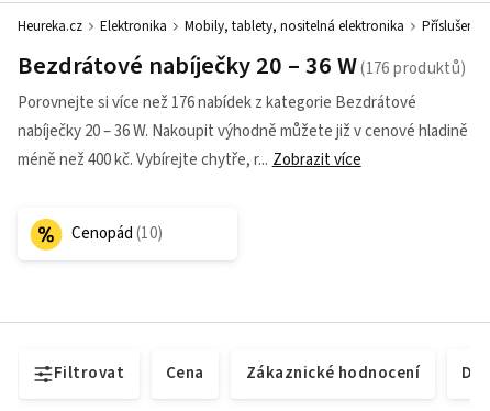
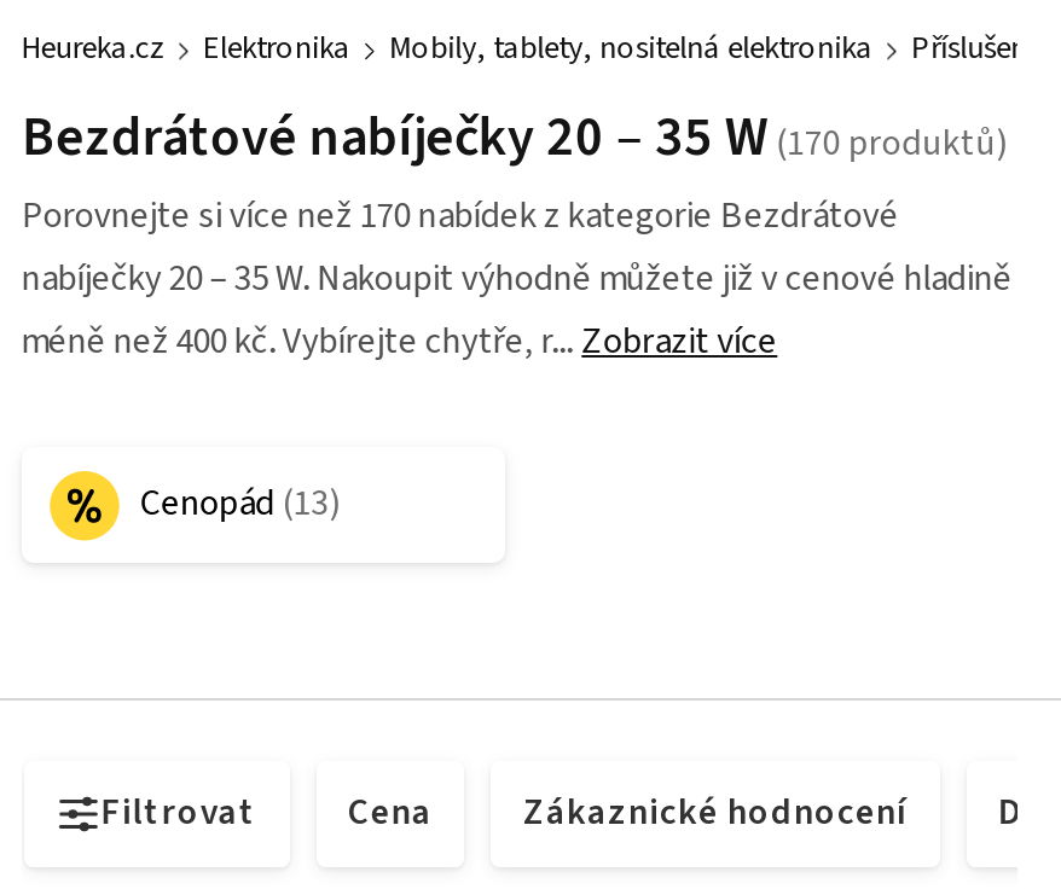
[17,48,357,83] Bezdrátové nabíječky 20 – 36 W -> [22,98,768,175] Bezdrátové nabíječky 20 – 35 W
[17,91,416,114] Porovnejte si více než 176 nabídek z kategorie Bezdrátové -> [22,191,899,242] Porovnejte si více než 170 nabídek z kategorie Bezdrátové
[17,119,468,142] nabíječky 20 – 36 W. Nakoupit výhodně můžete již v cenové hladině -> [22,254,1012,304] nabíječky 20 – 35 W. Nakoupit výhodně můžete již v cenové hladině

